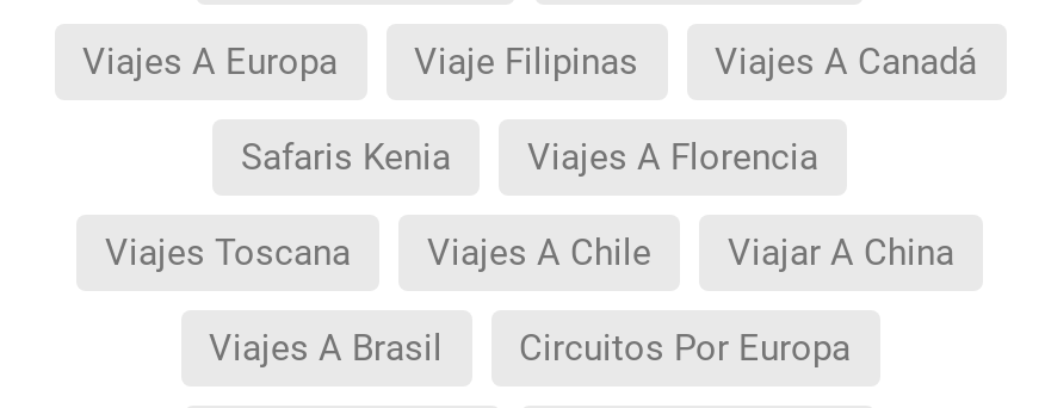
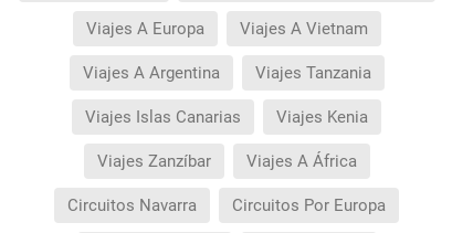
[105,40,977,370] Viaje Filipinas | Viajes A Canadá | Safaris Kenia | Viajes A Florencia | Viajes Toscana | Viajes A Chile | Viajar A China | Viajes A Brasil -> [67,19,371,215] Viajes A Vietnam | Viajes A Argentina | Viajes Tanzania | Viajes Islas Canarias | Viajes Kenia | Viajes Zanzíbar | Viajes A África | Circuitos Navarra

